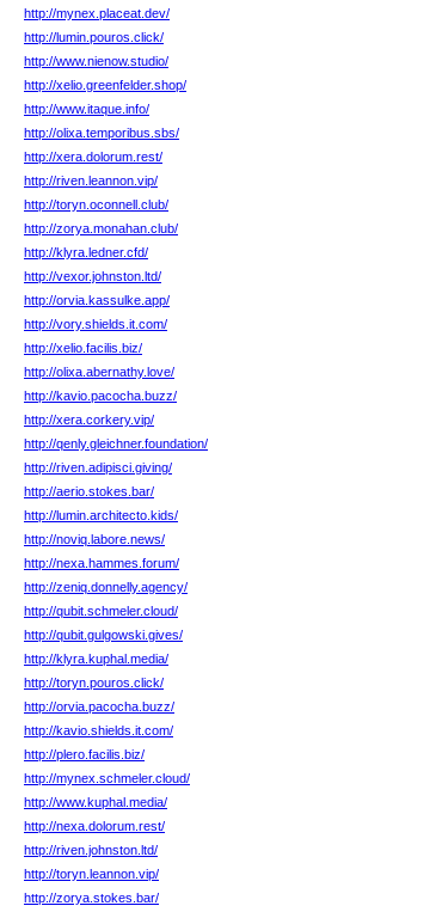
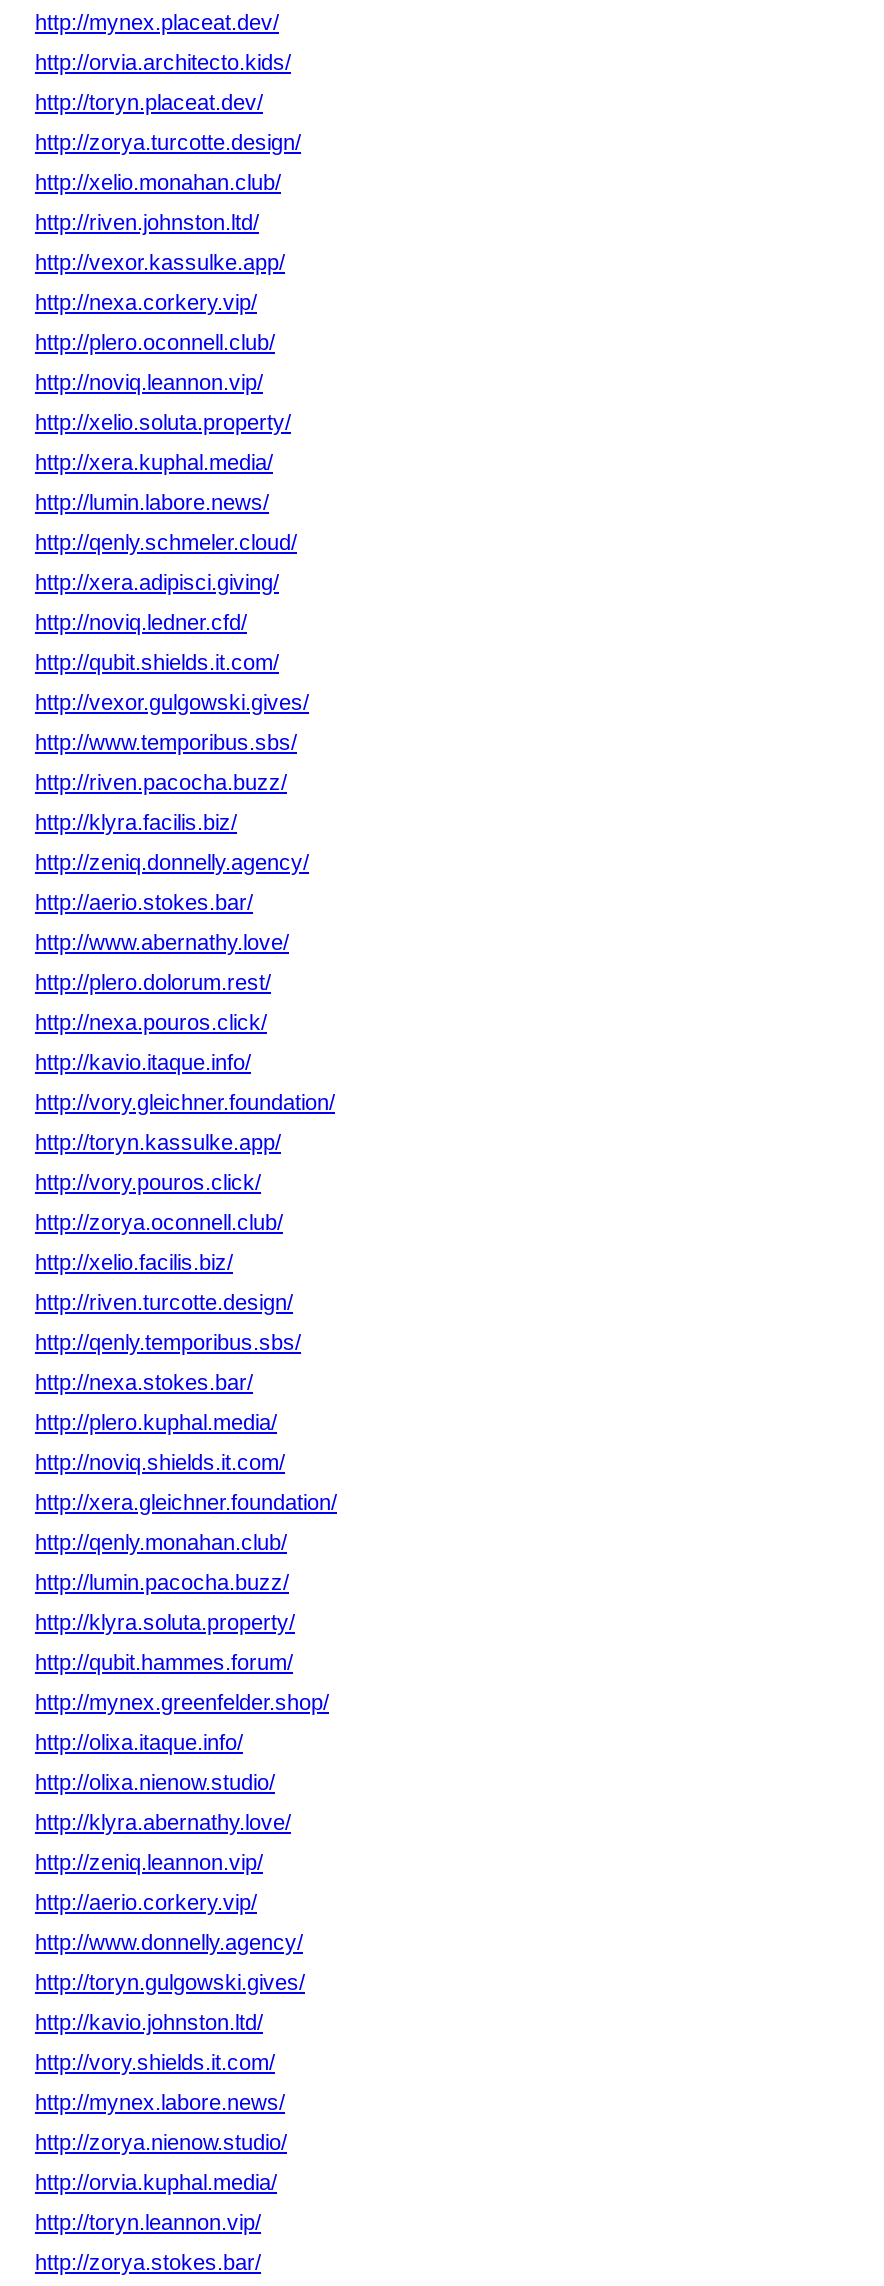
[24,30,186,307] http://lumin.pouros.click/ | http://www.nienow.studio/ | http://xelio.greenfelder.shop/ | http://www.itaque.info/ | http://olixa.temporibus.sbs/ | http://xera.dolorum.rest/ | http://riven.leannon.vip/ | http://toryn.oconnell.club/ | http://zorya.monahan.club/ | http://klyra.ledner.cfd/ | http://vexor.johnston.ltd/ | http://orvia.kassulke.app/ -> [35,50,337,2034] http://orvia.architecto.kids/ | http://toryn.placeat.dev/ | http://zorya.turcotte.design/ | http://xelio.monahan.club/ | http://vexor.kassulke.app/ | http://nexa.corkery.vip/ | http://plero.oconnell.club/ | http://noviq.leannon.vip/ | http://xelio.soluta.property/ | http://xera.kuphal.media/ | http://lumin.labore.news/ | http://qenly.schmeler.cloud/ | http://xera.adipisci.giving/ | http://noviq.ledner.cfd/ | http://qubit.shields.it.com/ | http://vexor.gulgowski.gives/ | http://www.temporibus.sbs/ | http://riven.pacocha.buzz/ | http://klyra.facilis.biz/ | http://www.abernathy.love/ | http://plero.dolorum.rest/ | http://nexa.pouros.click/ | http://kavio.itaque.info/ | http://vory.gleichner.foundation/ | http://toryn.kassulke.app/ | http://vory.pouros.click/ | http://zorya.oconnell.club/ | http://riven.turcotte.design/ | http://qenly.temporibus.sbs/ | http://nexa.stokes.bar/ | http://plero.kuphal.media/ | http://noviq.shields.it.com/ | http://xera.gleichner.foundation/ | http://qenly.monahan.club/ | http://lumin.pacocha.buzz/ | http://klyra.soluta.property/ | http://qubit.hammes.forum/ | http://mynex.greenfelder.shop/ | http://olixa.itaque.info/ | http://olixa.nienow.studio/ | http://klyra.abernathy.love/ | http://zeniq.leannon.vip/ | http://aerio.corkery.vip/ | http://www.donnelly.agency/ | http://toryn.gulgowski.gives/ | http://kavio.johnston.ltd/
moved [24,317,167,331] -> [35,2050,275,2074]: http://vory.shields.it.com/
moved [24,341,142,355] -> [35,1250,233,1274]: http://xelio.facilis.biz/
[24,365,208,833] http://olixa.abernathy.love/ | http://kavio.pacocha.buzz/ | http://xera.corkery.vip/ | http://qenly.gleichner.foundation/ | http://riven.adipisci.giving/ | http://lumin.architecto.kids/ | http://noviq.labore.news/ | http://nexa.hammes.forum/ | http://qubit.schmeler.cloud/ | http://qubit.gulgowski.gives/ | http://klyra.kuphal.media/ | http://toryn.pouros.click/ | http://orvia.pacocha.buzz/ | http://kavio.shields.it.com/ | http://plero.facilis.biz/ | http://mynex.schmeler.cloud/ | http://www.kuphal.media/ | http://nexa.dolorum.rest/ -> [35,2090,287,2194] http://mynex.labore.news/ | http://zorya.nienow.studio/ | http://orvia.kuphal.media/
moved [24,484,154,499] -> [35,890,253,914]: http://aerio.stokes.bar/
moved [24,580,188,594] -> [35,850,309,874]: http://zeniq.donnelly.agency/
moved [24,843,158,857] -> [35,210,259,234]: http://riven.johnston.ltd/

